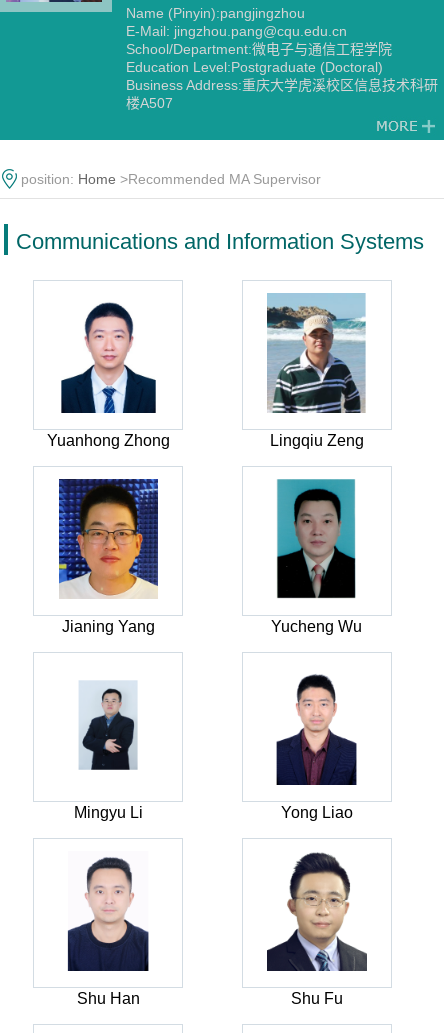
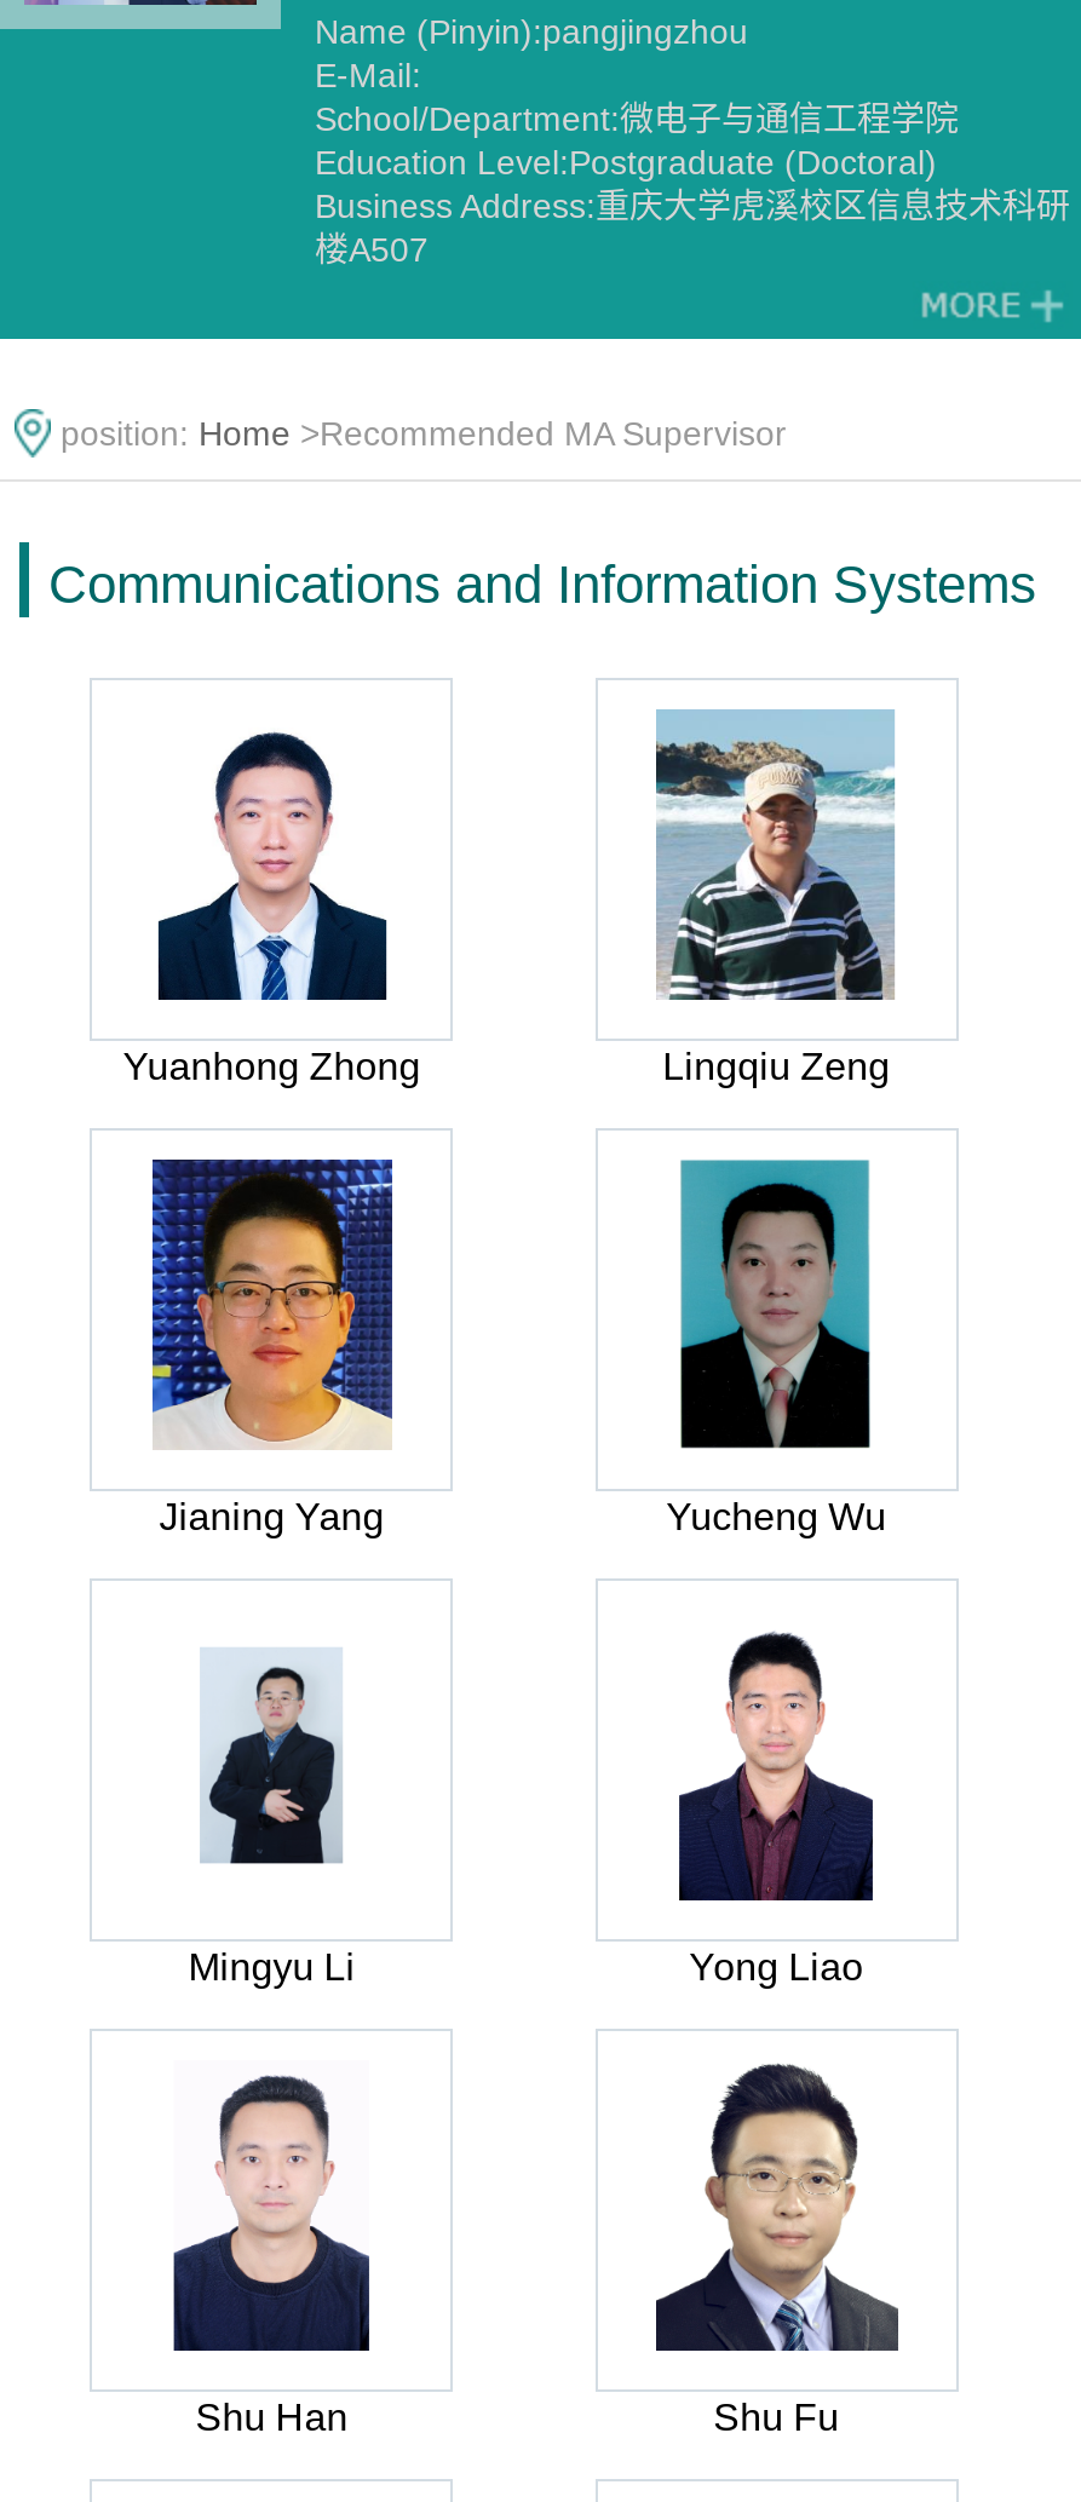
[126,23,347,39] E-Mail: jingzhou.pang@cqu.edu.cn -> [315,56,421,94] E-Mail:

